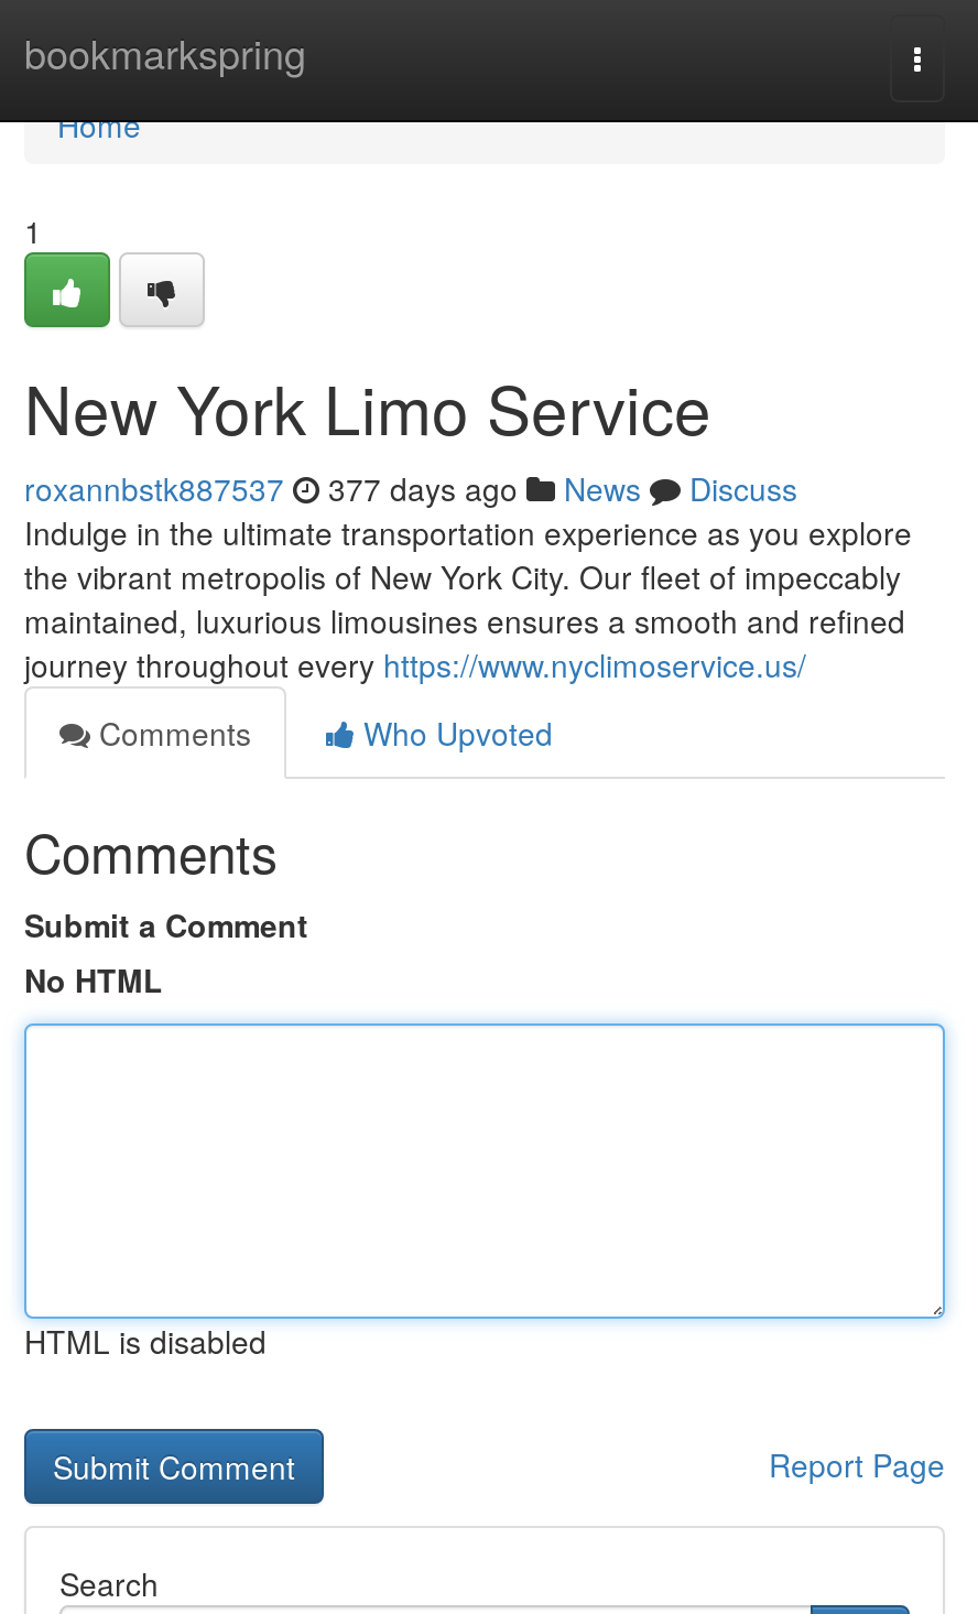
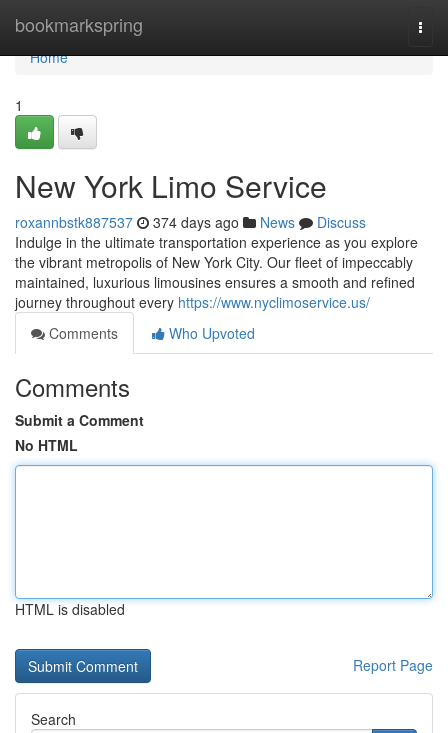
[24,466,797,510] roxannbstk887537 377 days ago News Discuss -> [15,212,366,232] roxannbstk887537 374 days ago News Discuss

